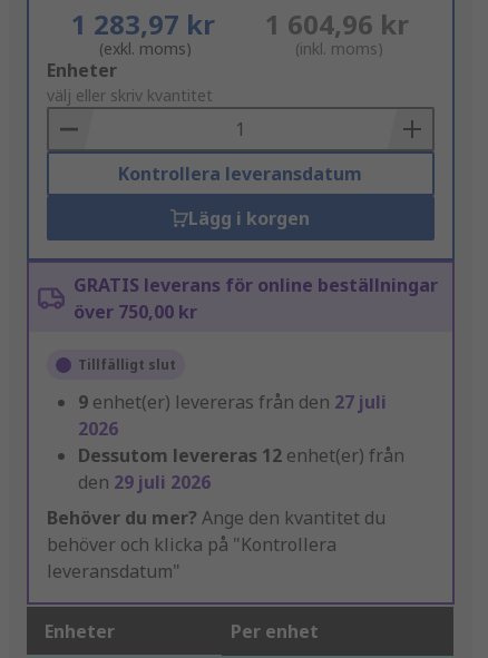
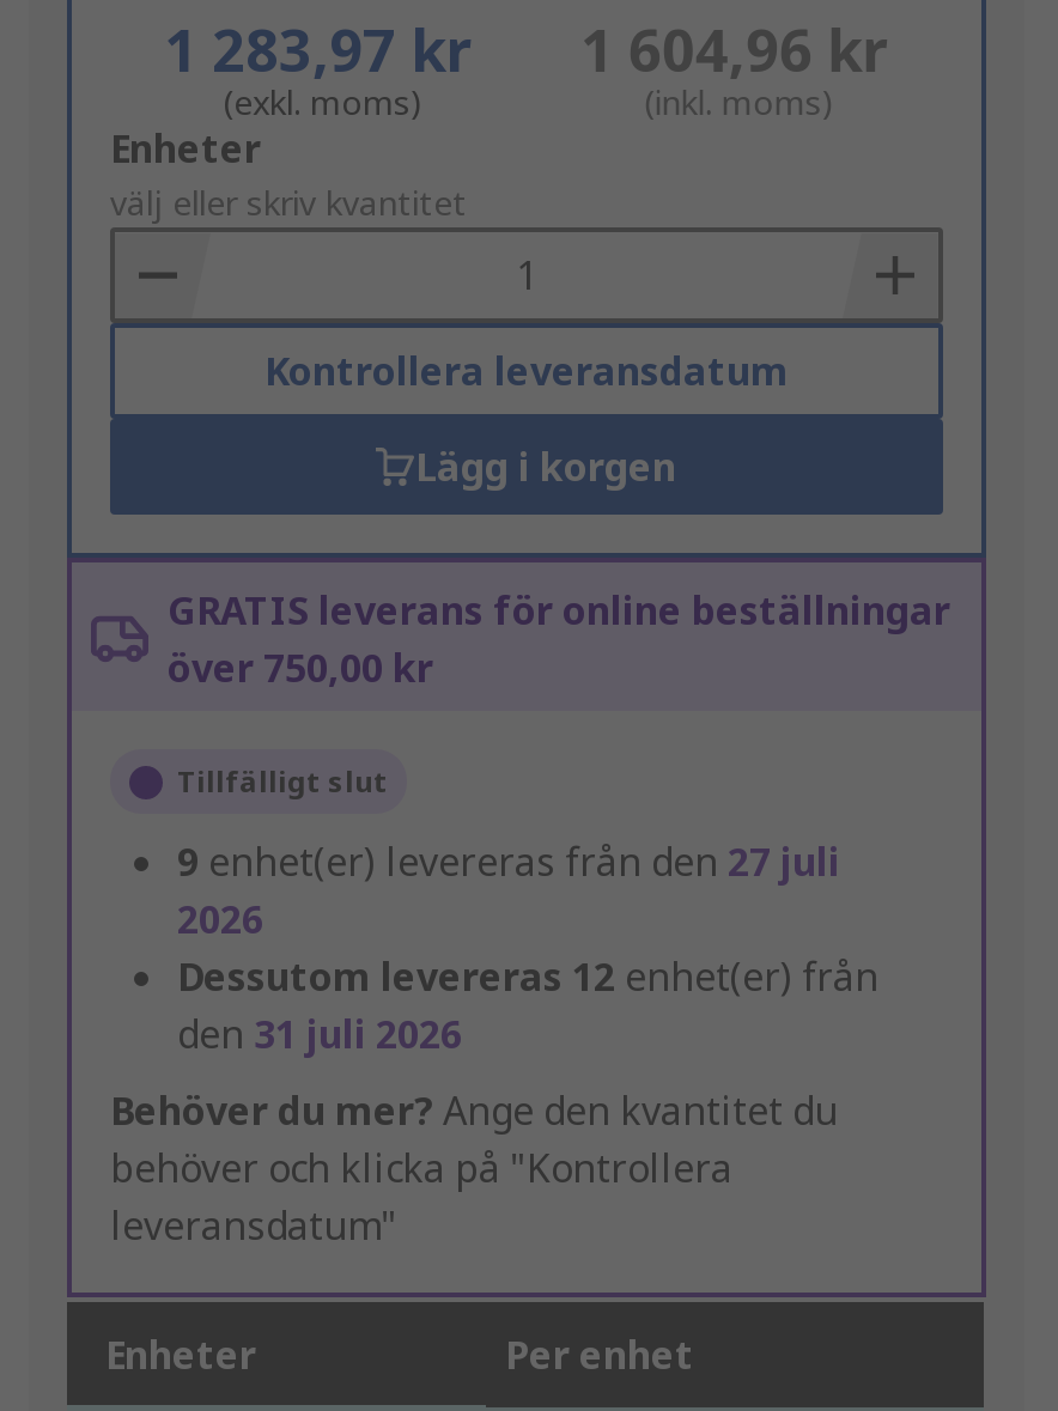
[78,470,211,495] den 29 juli 2026 -> [177,1009,462,1062] den 31 juli 2026

